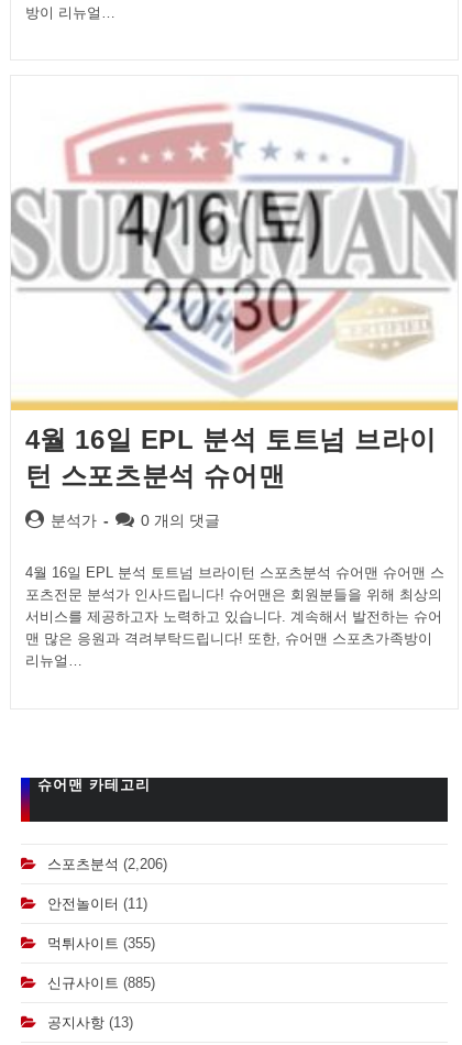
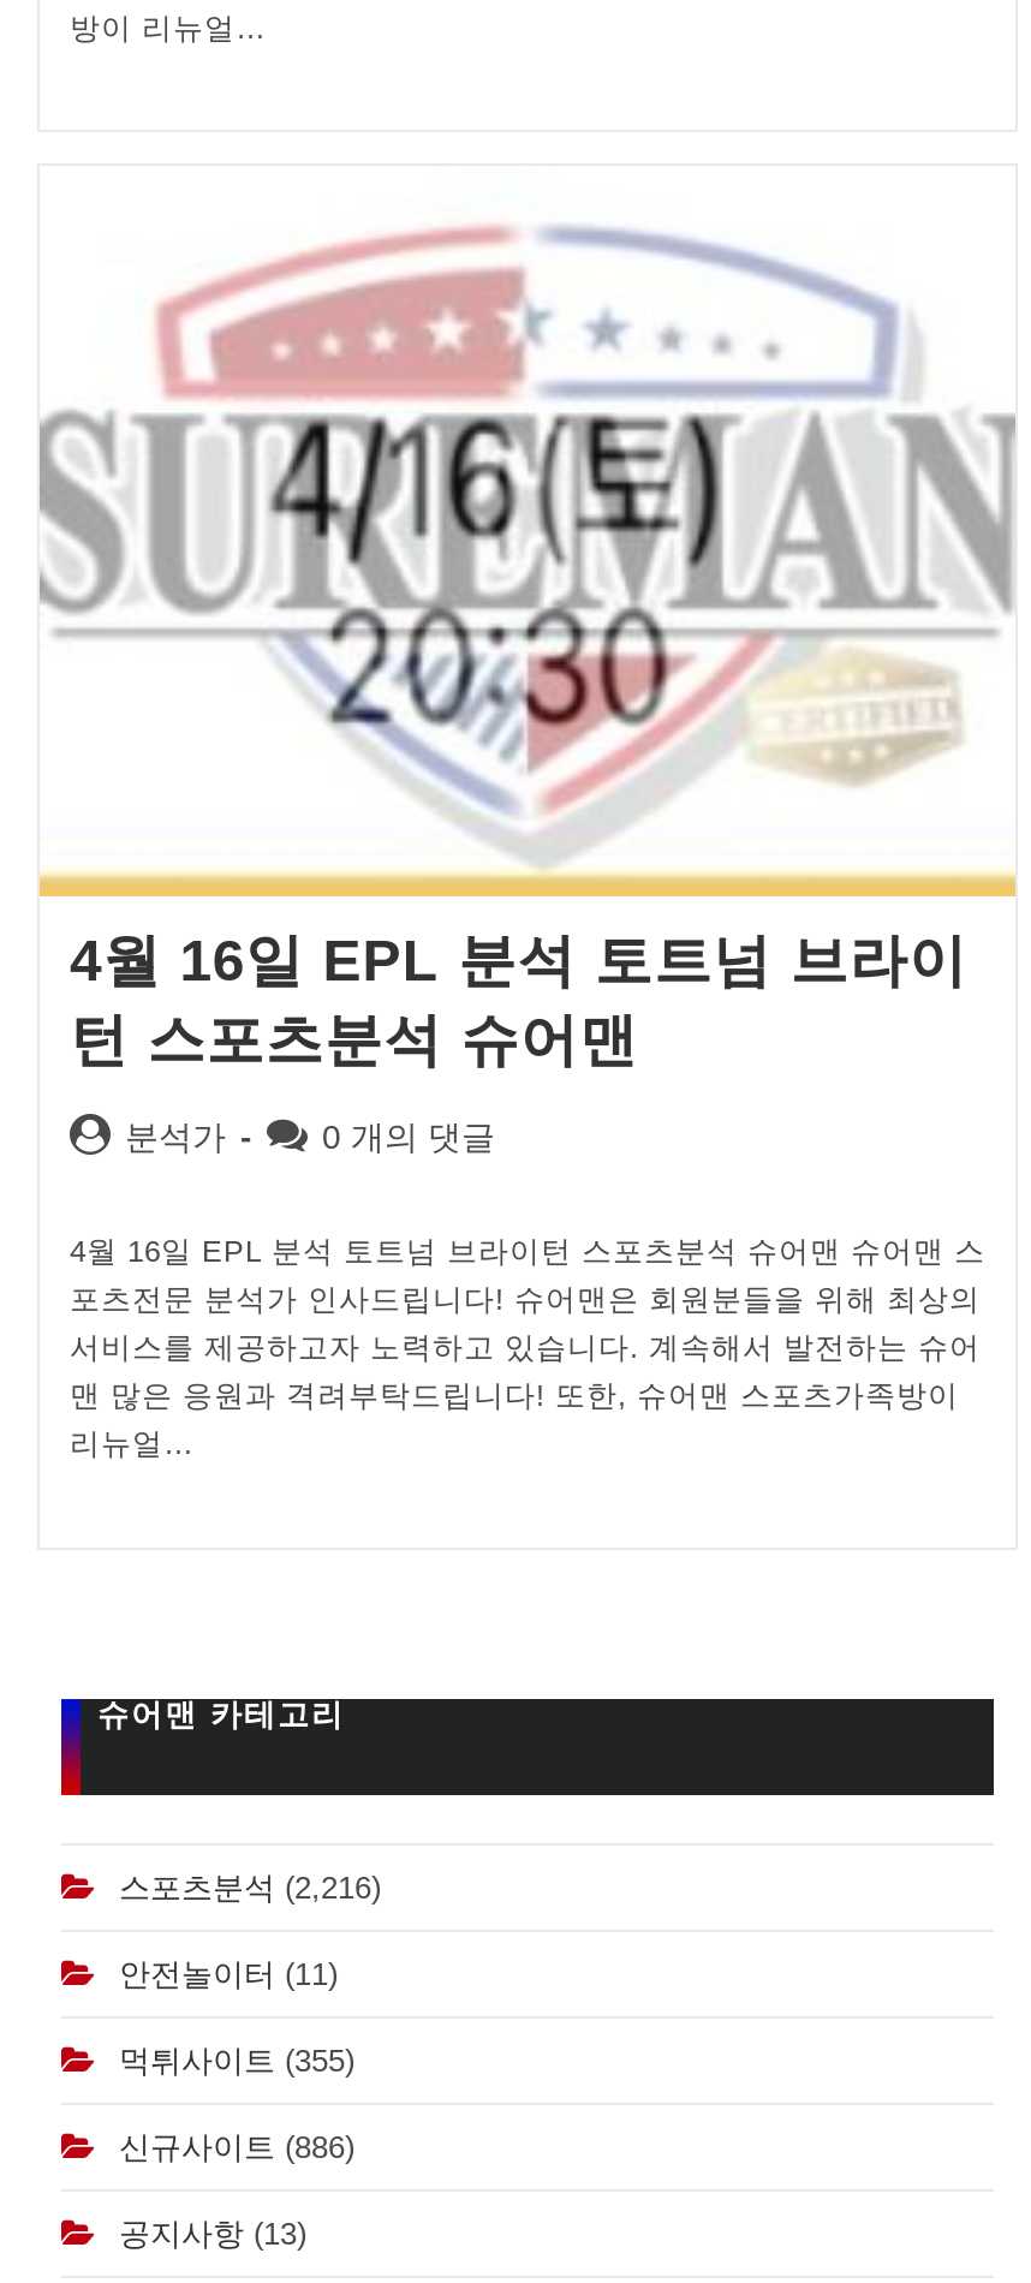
[47,856,167,872] 스포츠분석 (2,206) -> [119,1870,381,1906] 스포츠분석 (2,216)
[47,975,155,991] 신규사이트 (885) -> [119,2129,354,2165] 신규사이트 (886)

